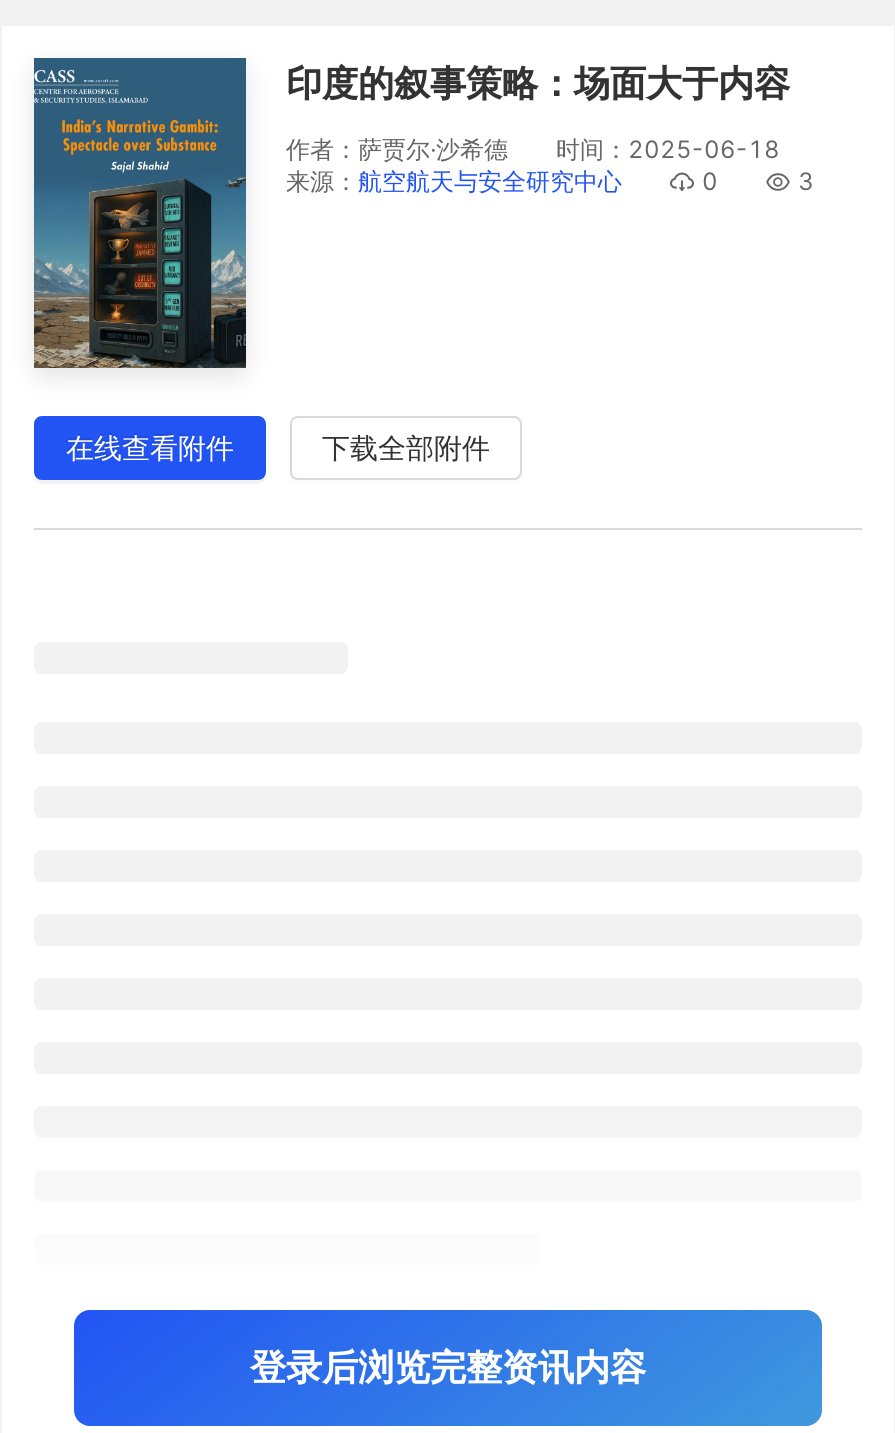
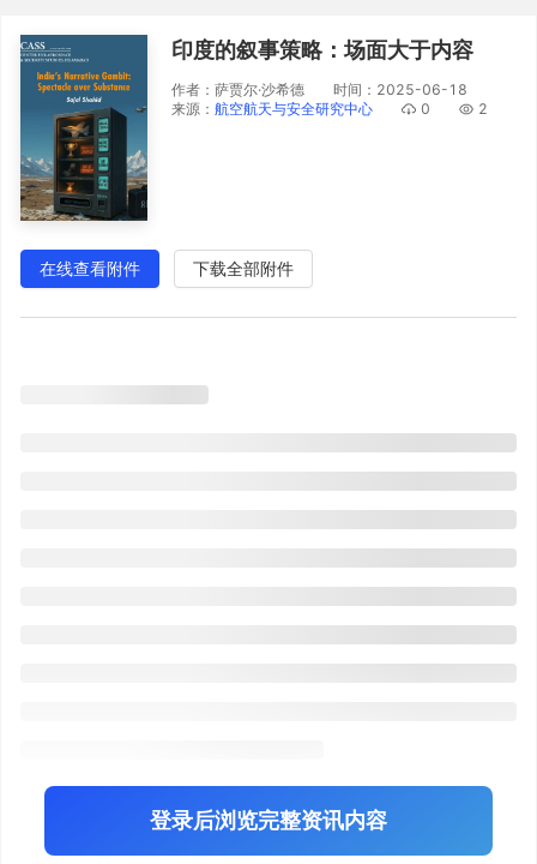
[798,166,814,196] 3 -> [478,100,488,118] 2

